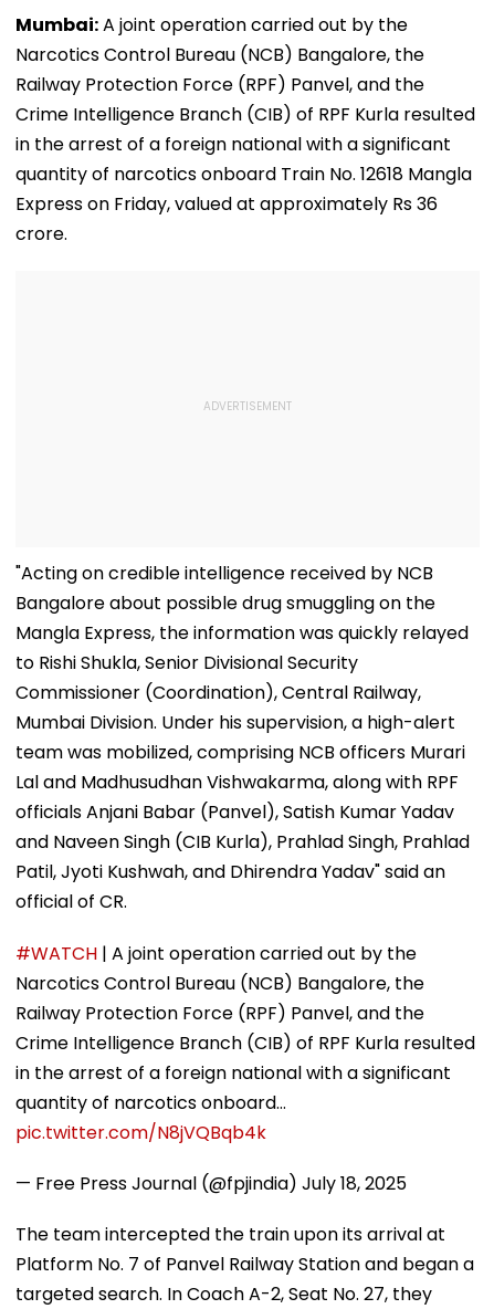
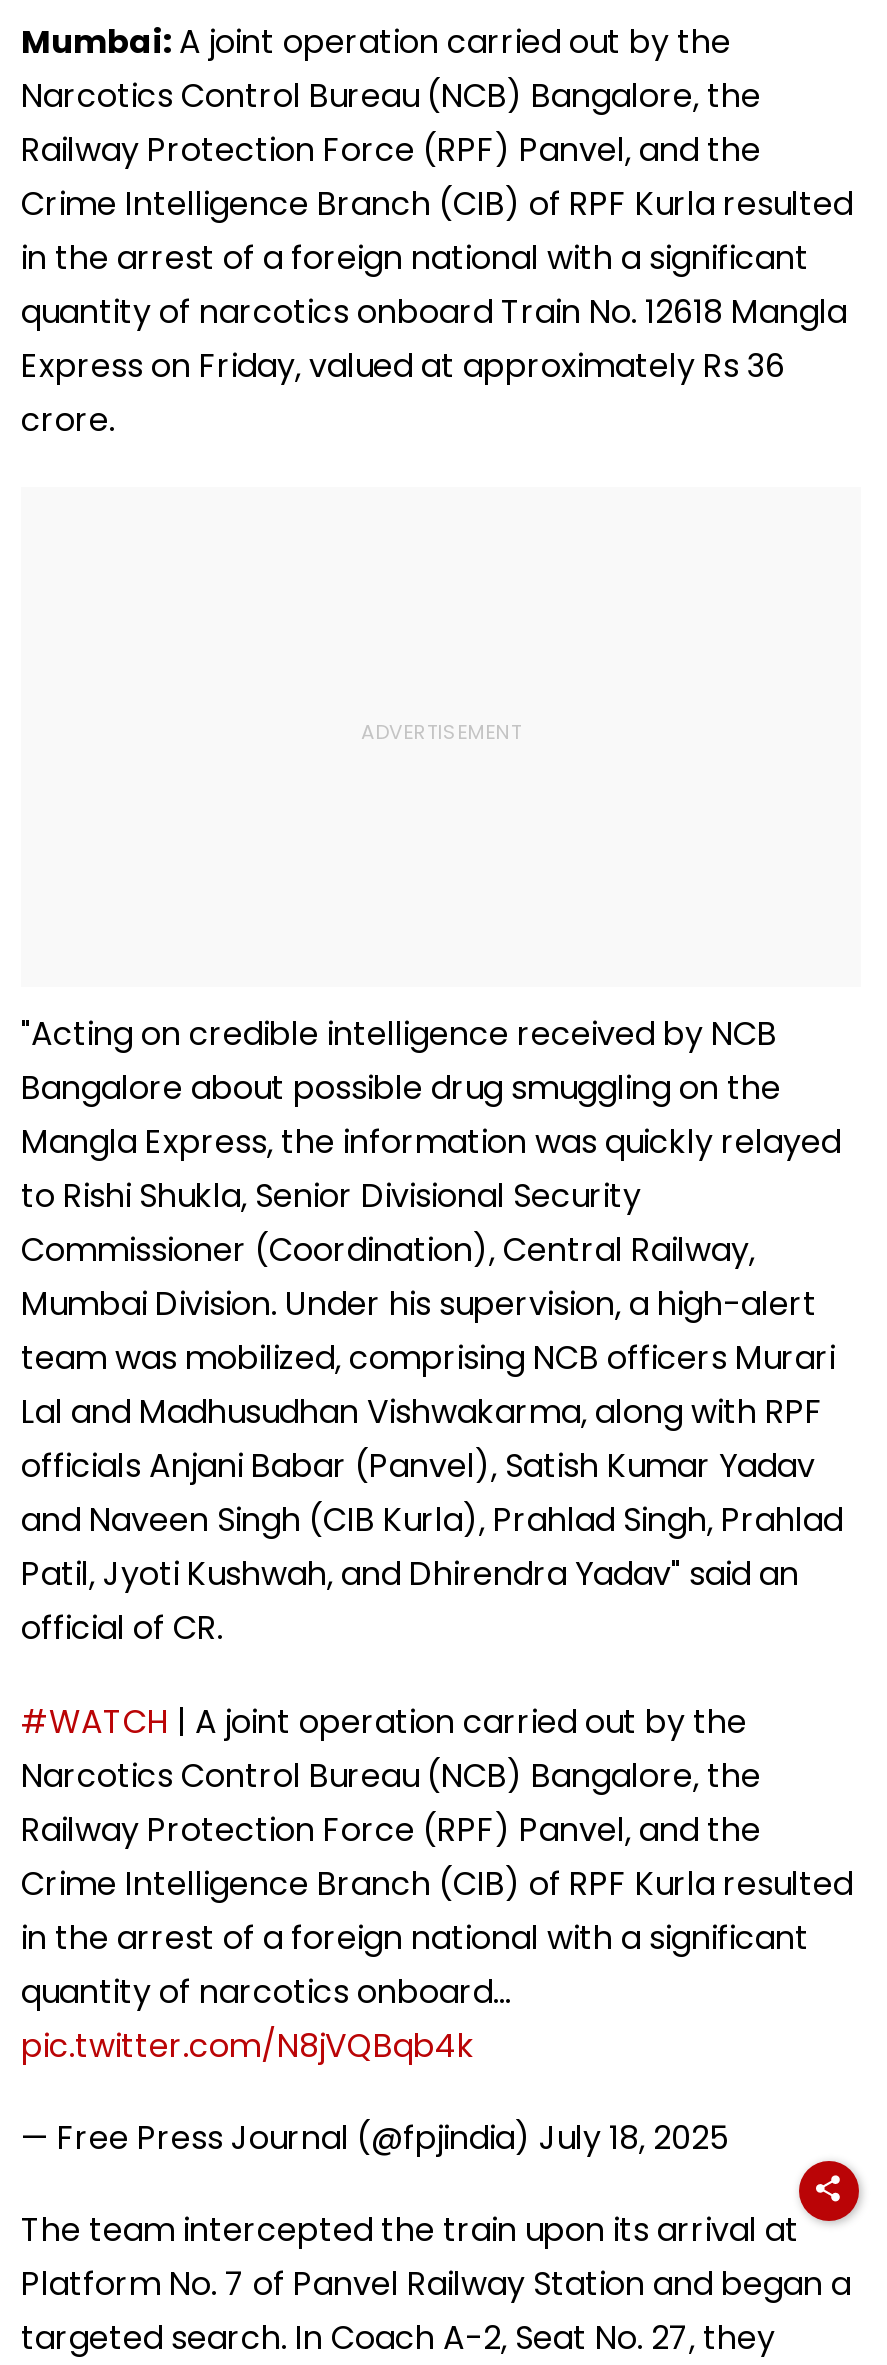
none -> [795,2157,863,2225] [image]

